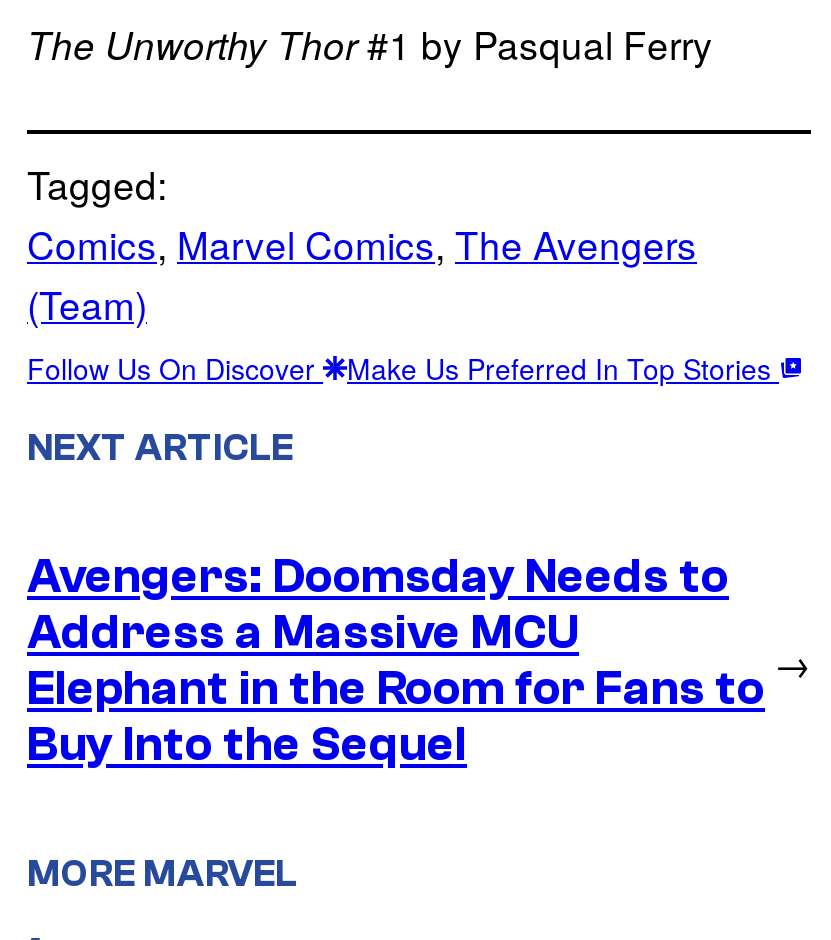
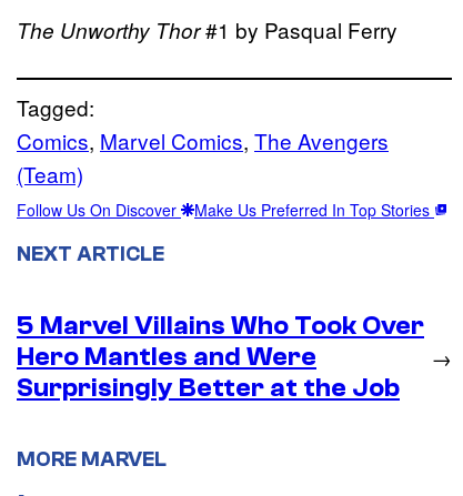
[27,549,765,771] Avengers: Doomsday Needs to | Address a Massive MCU | Elephant in the Room for Fans to | Buy Into the Sequel -> [17,310,424,402] 5 Marvel Villains Who Took Over | Hero Mantles and Were | Surprisingly Better at the Job

